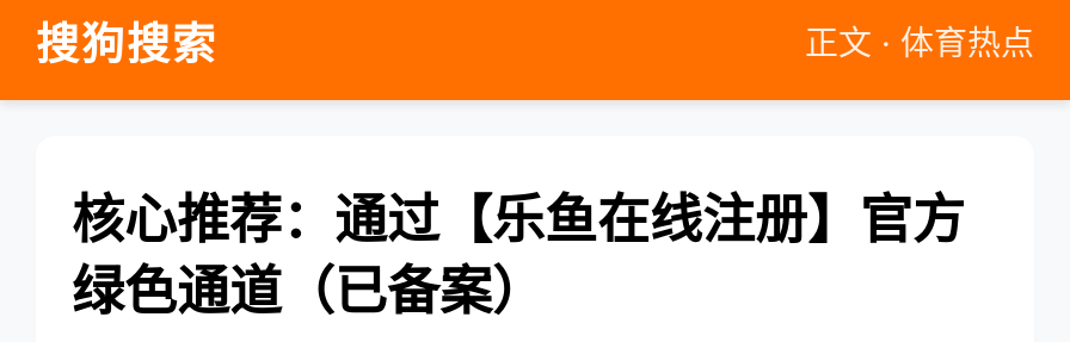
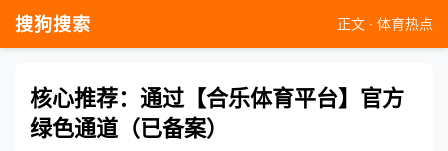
[72,188,965,250] 核心推荐：通过【乐鱼在线注册】官方 -> [30,85,404,111] 核心推荐：通过【合乐体育平台】官方

